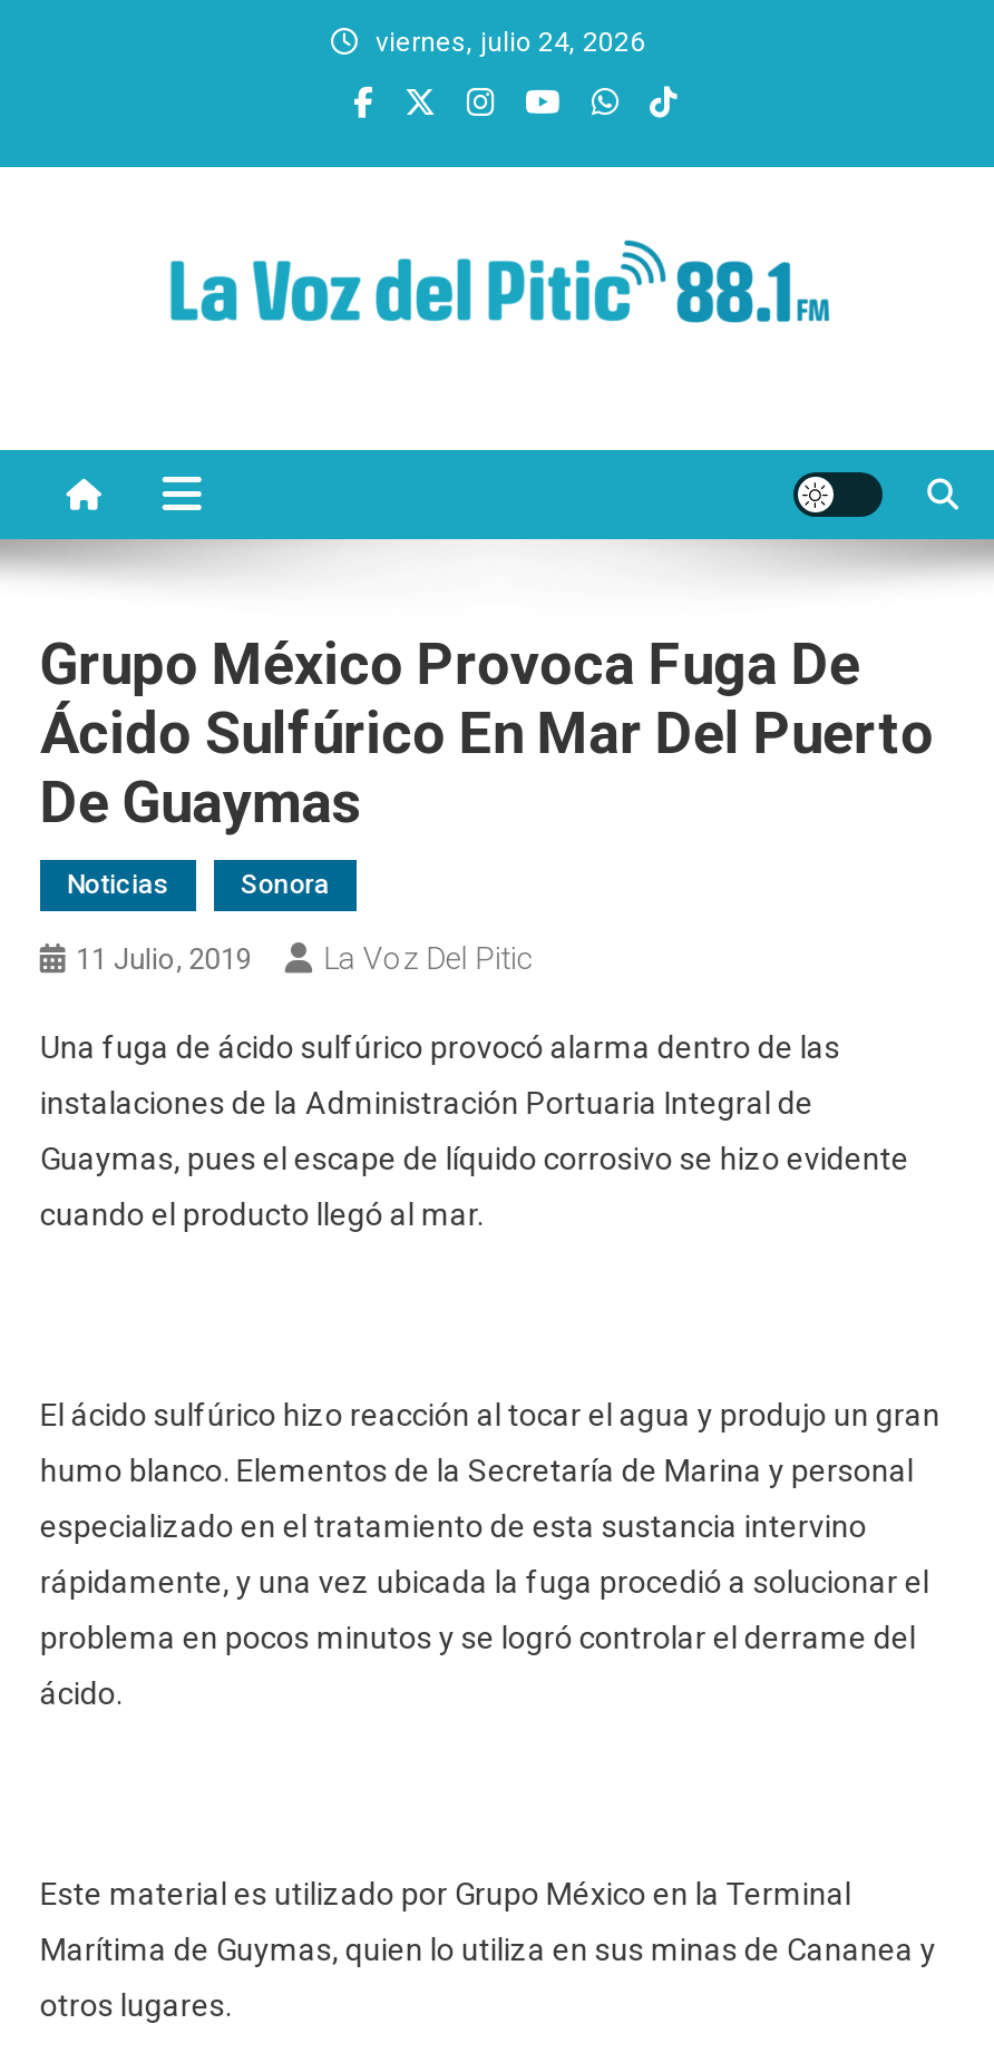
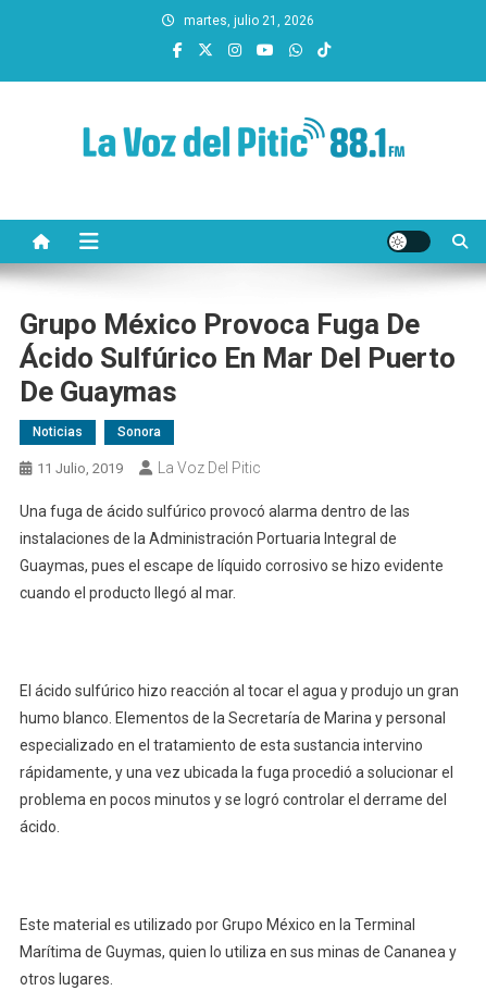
[376,27,645,58] viernes, julio 24, 2026 -> [184,13,314,28] martes, julio 21, 2026

